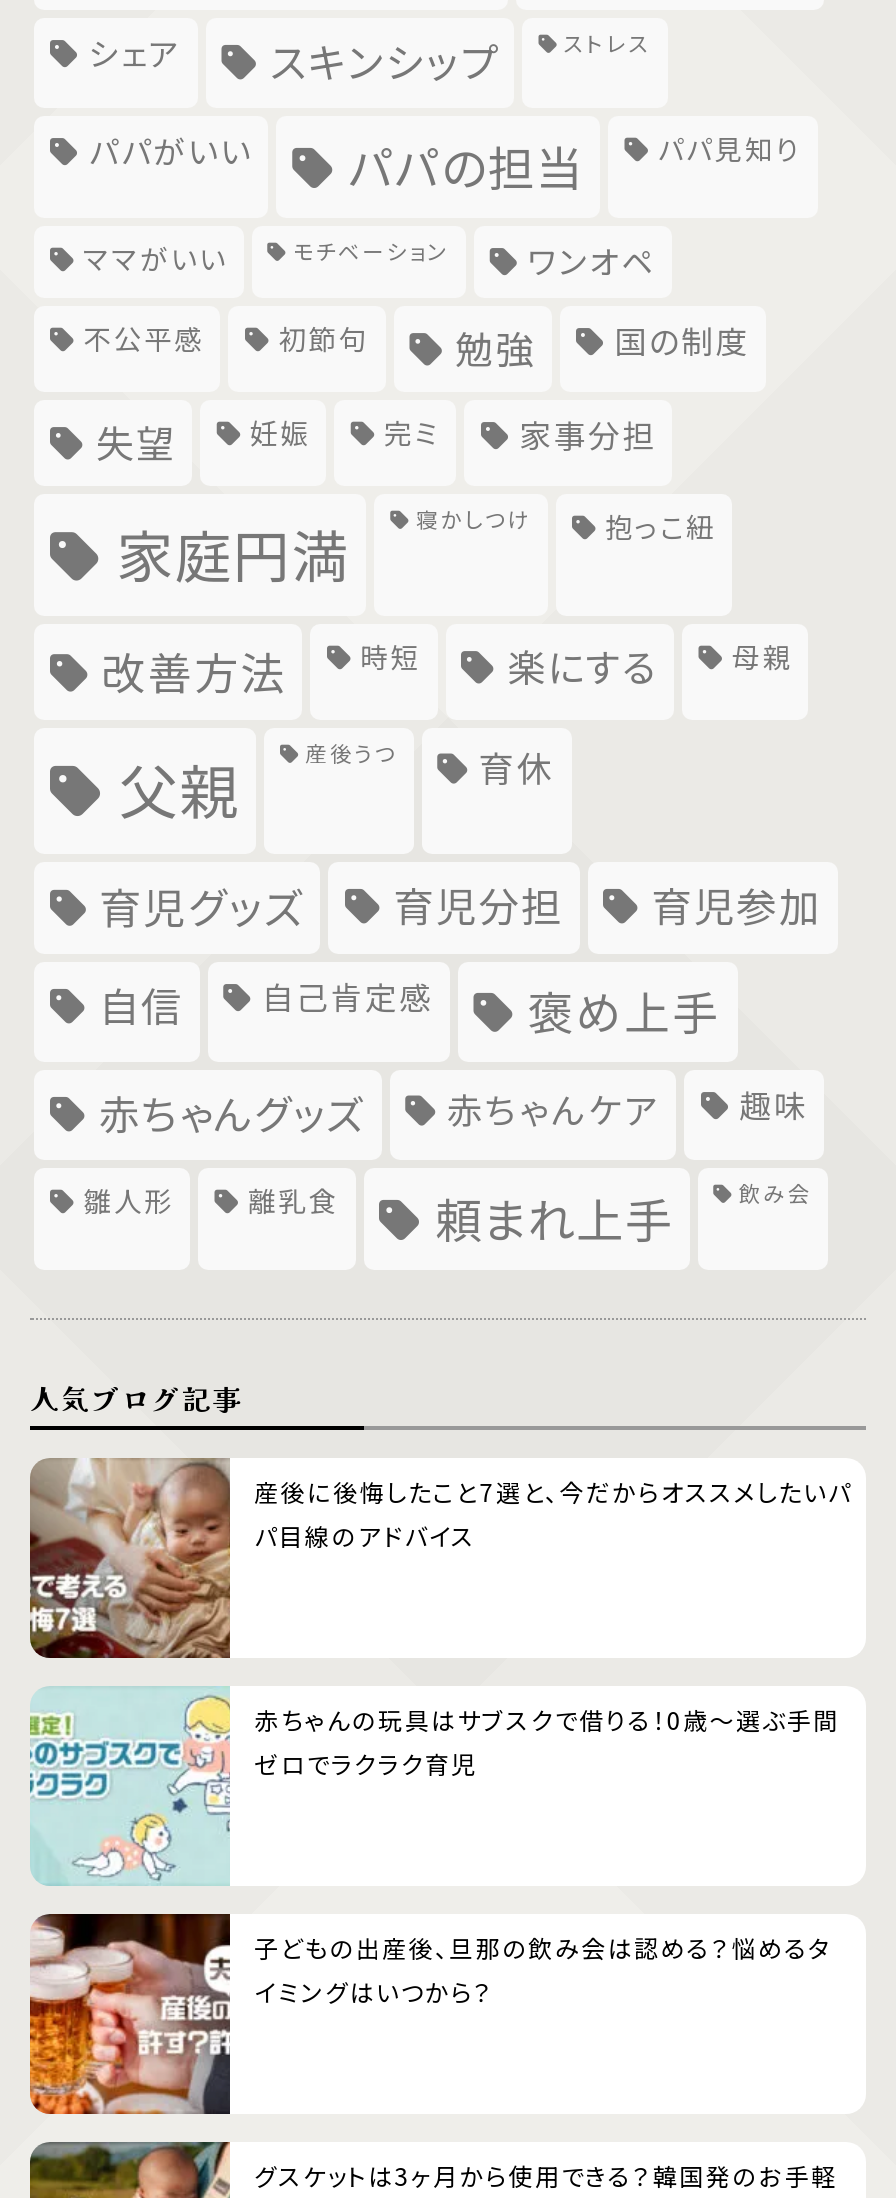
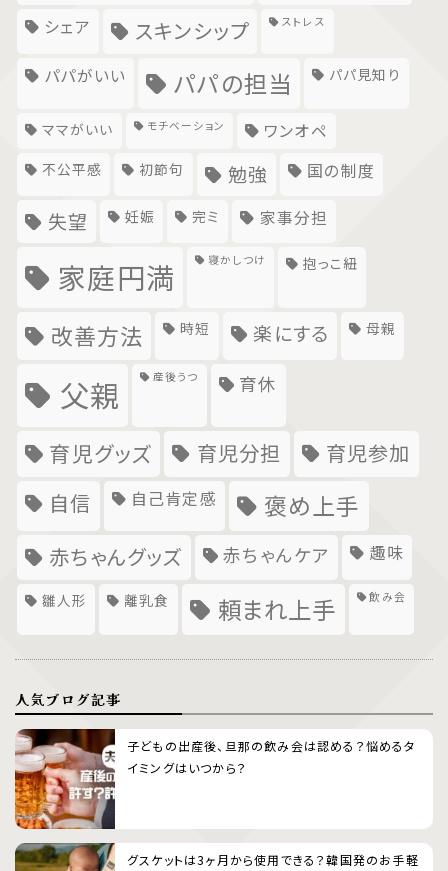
[28,1458,852,1660] [image] | 産後に後悔したこと7選と、今だからオススメしたいパ | パ目線のアドバイス -> none
[28,1686,840,1886] [image] | 赤ちゃんの玩具はサブスクで借りる！0歳～選ぶ手間 | ゼロでラクラク育児 -> none

